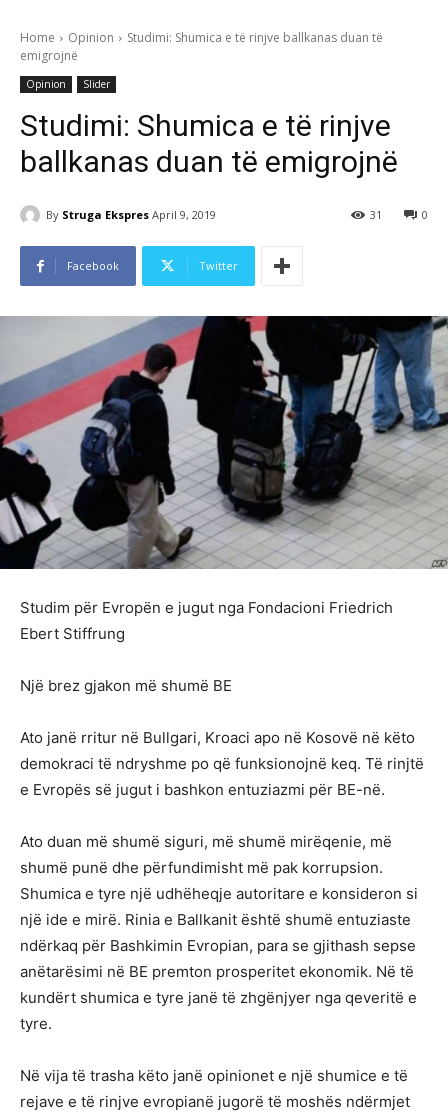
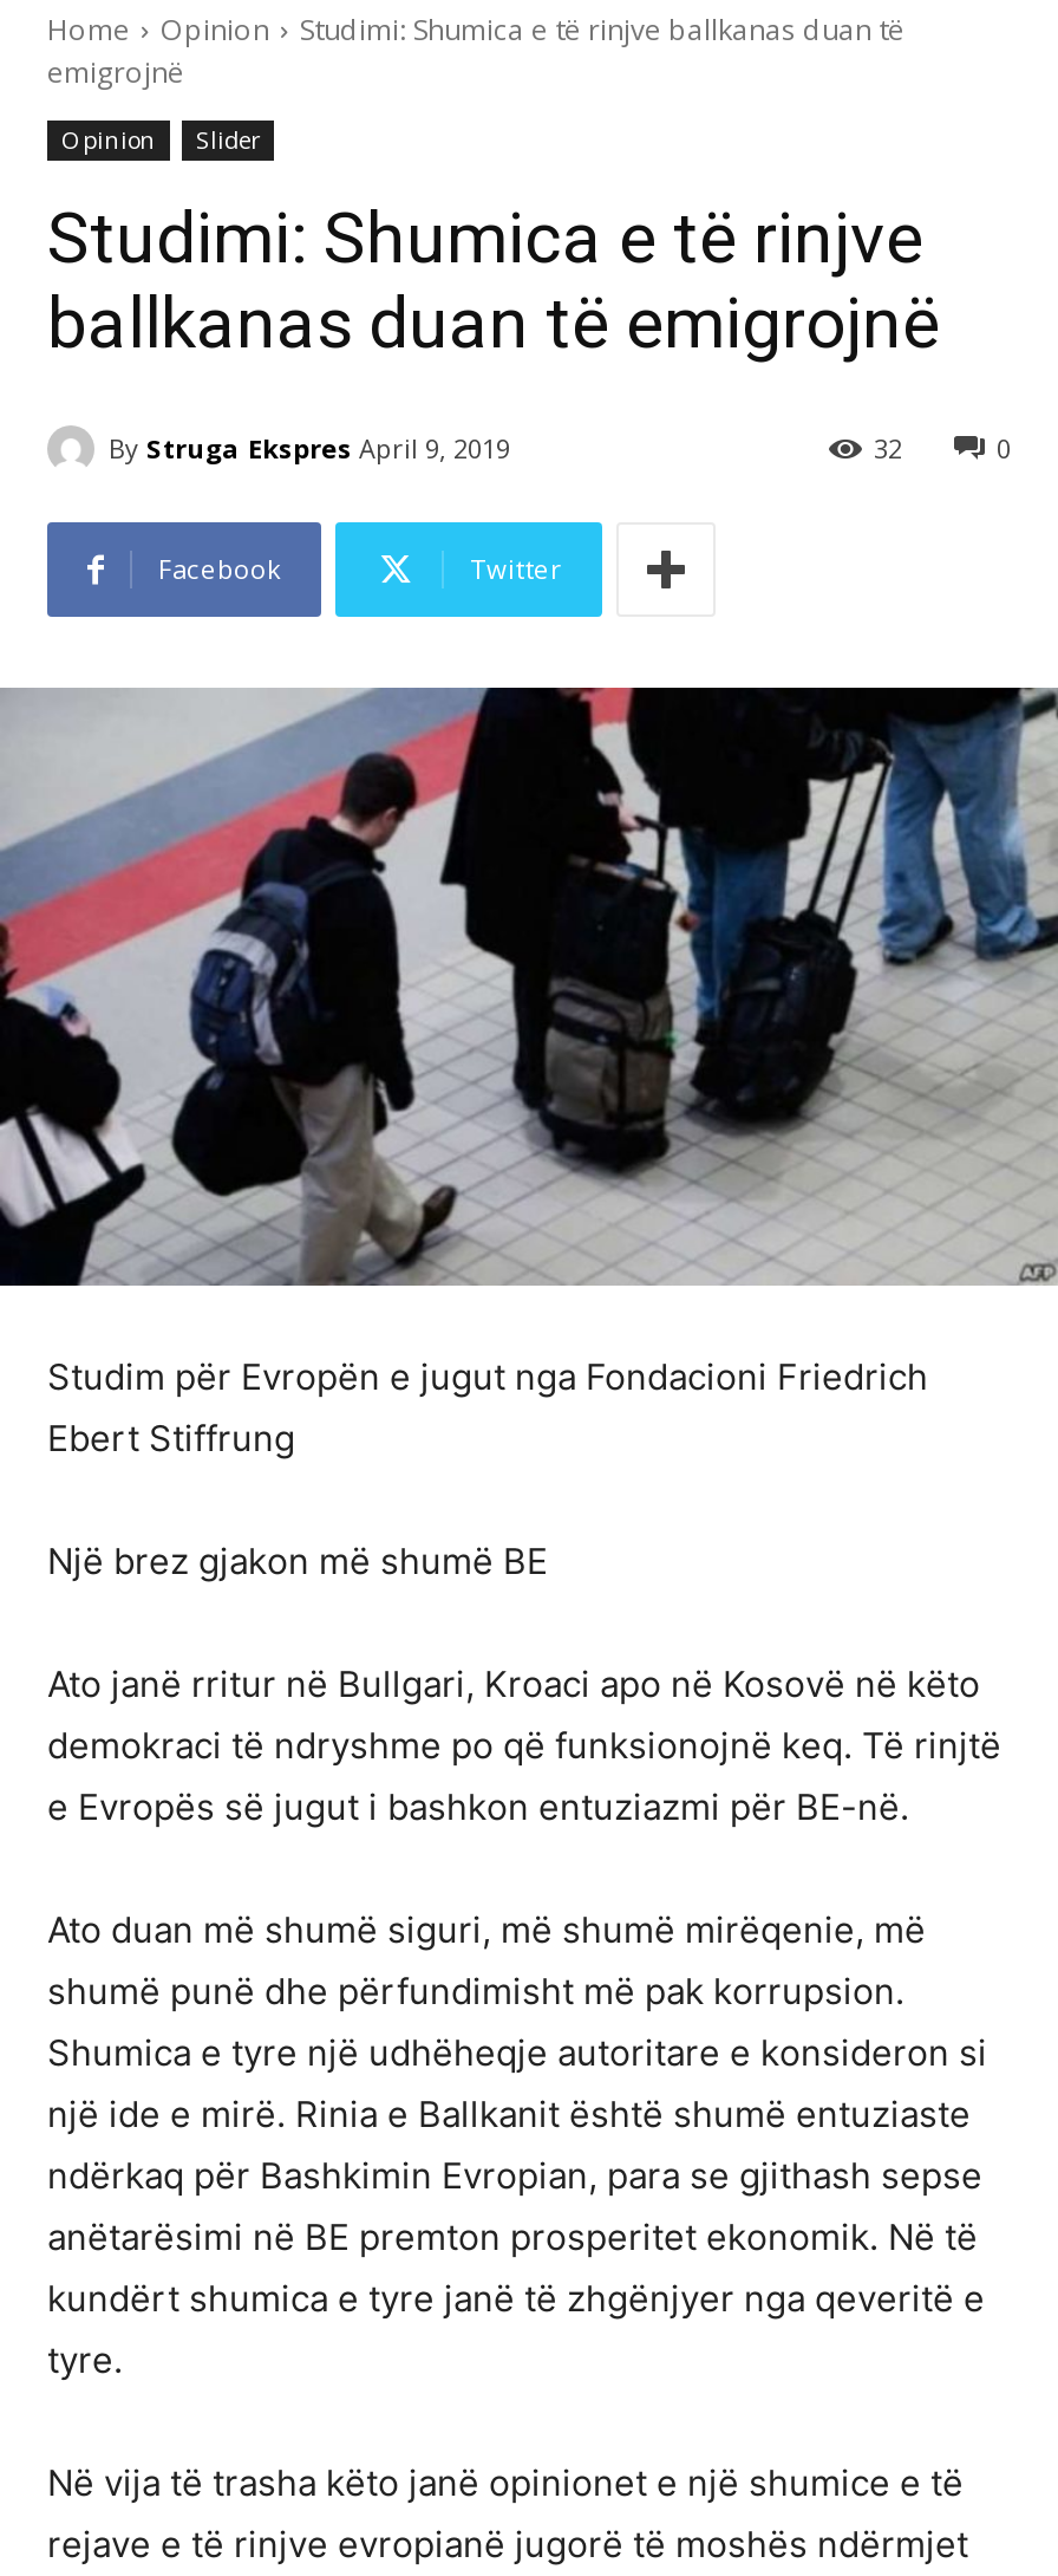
[370,207,382,222] 31 -> [874,430,902,466] 32

